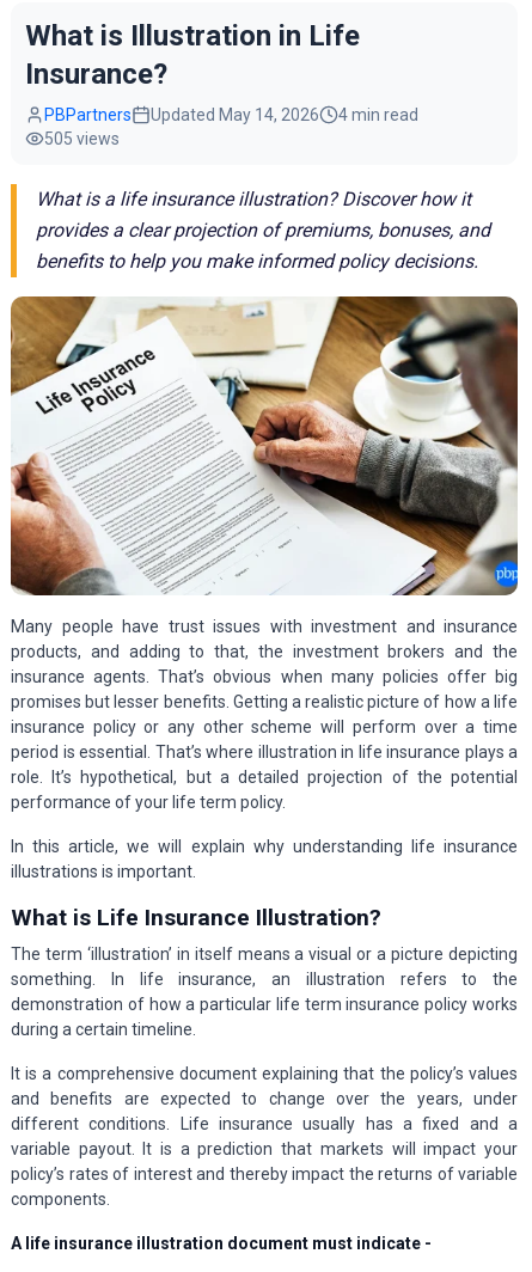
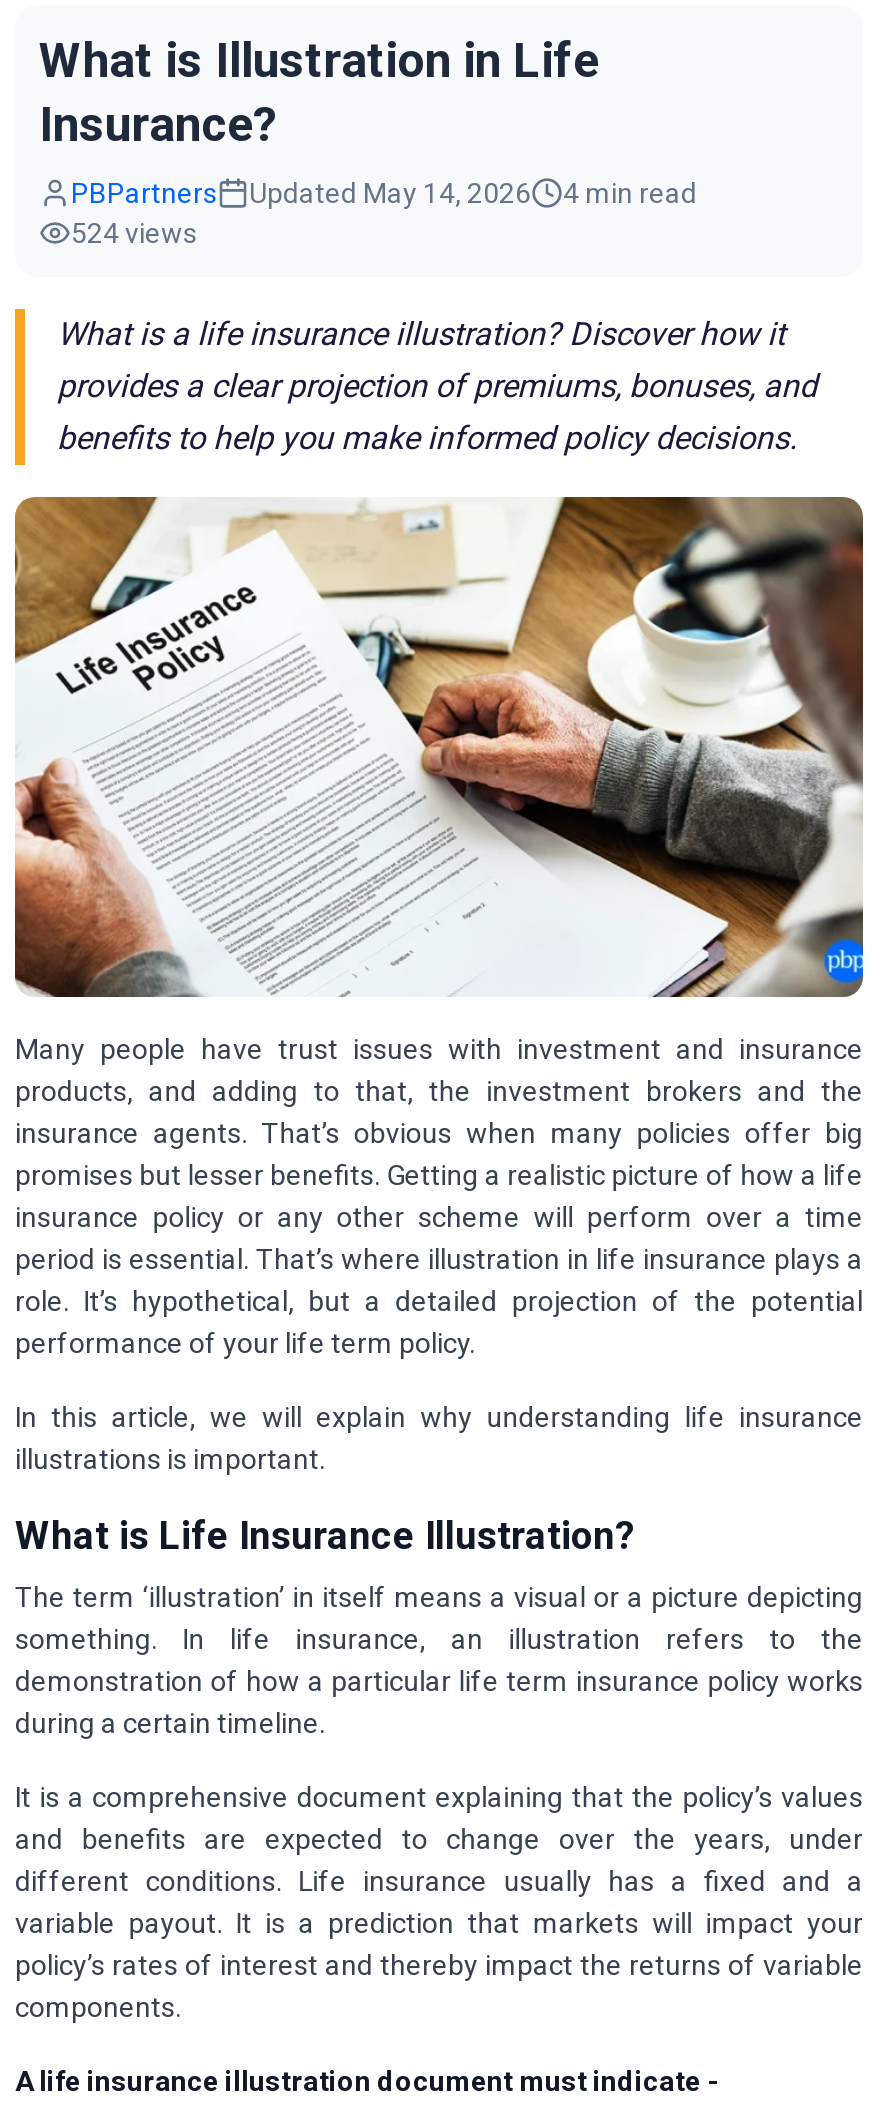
[44,129,120,148] 505 views -> [71,217,197,249] 524 views

